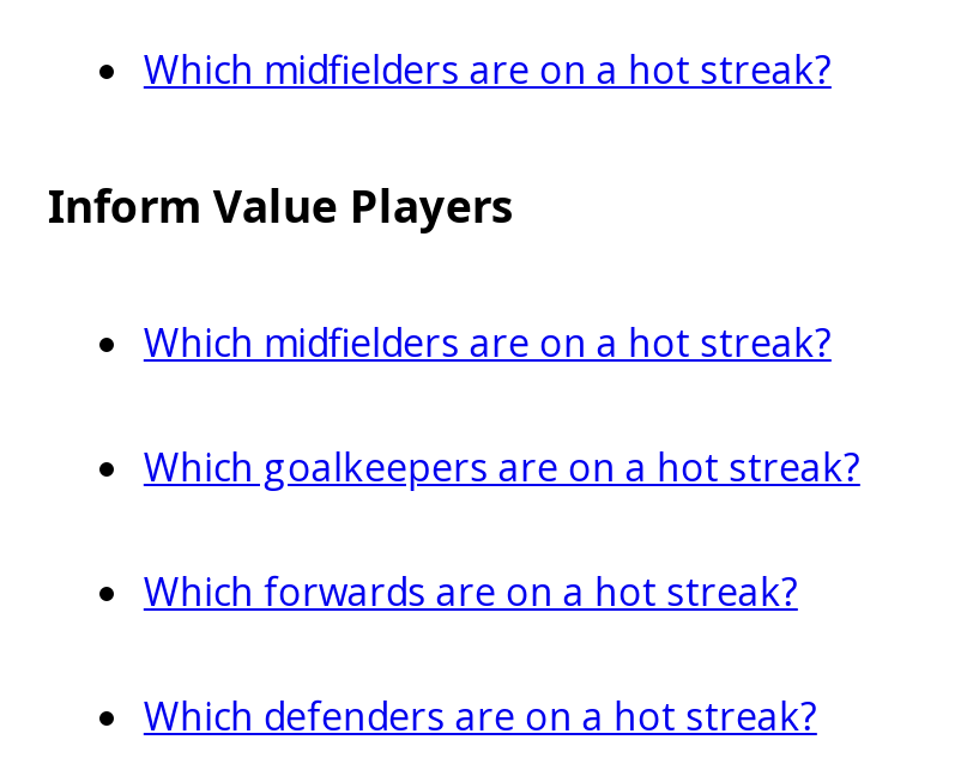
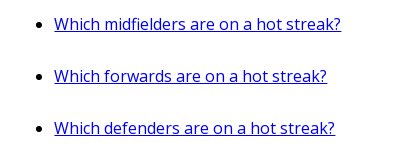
[48,176,860,494] Inform Value Players | Which midfielders are on a hot streak? | Which goalkeepers are on a hot streak? -> none

